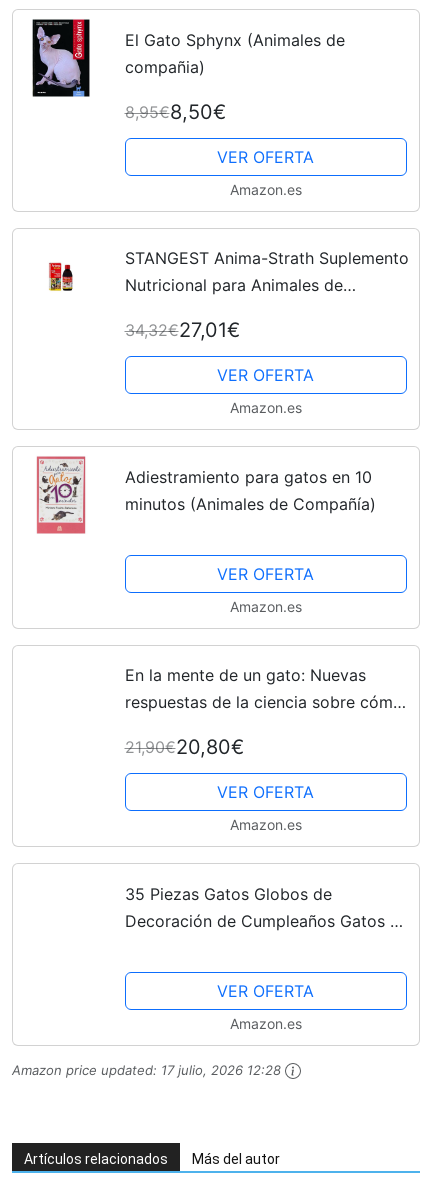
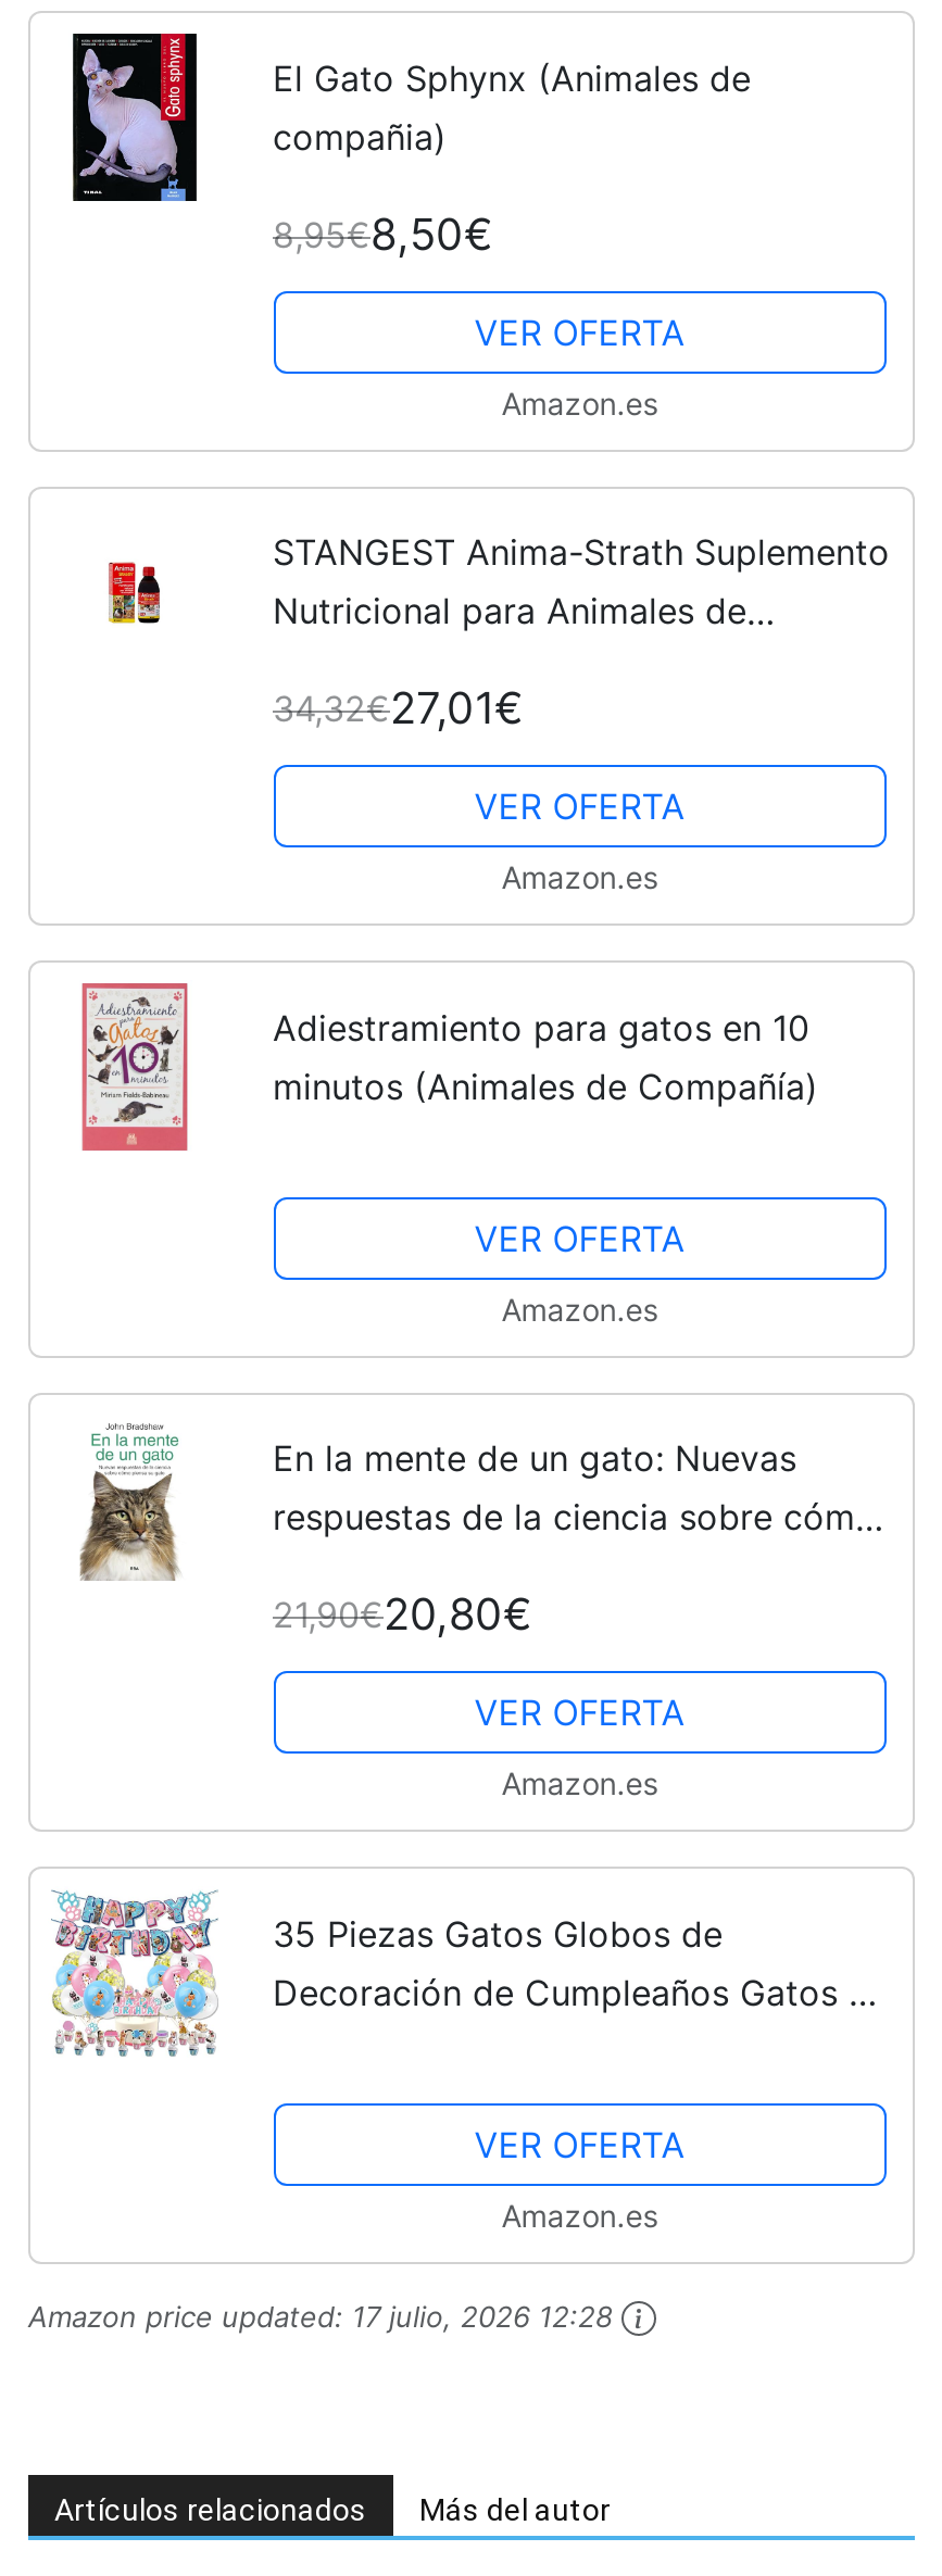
none -> [78,1423,180,1582] [image]
none -> [50,1890,217,2058] [image]

